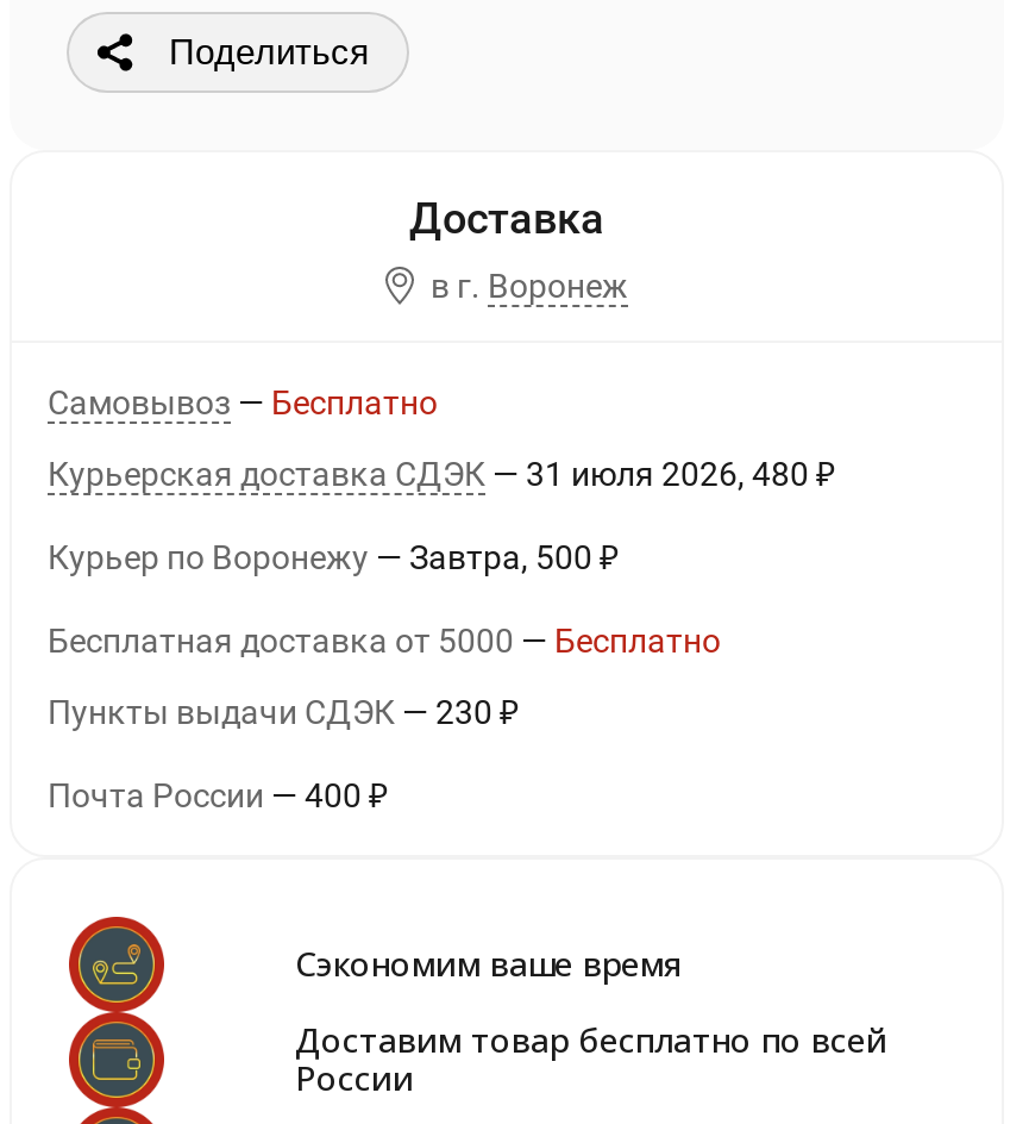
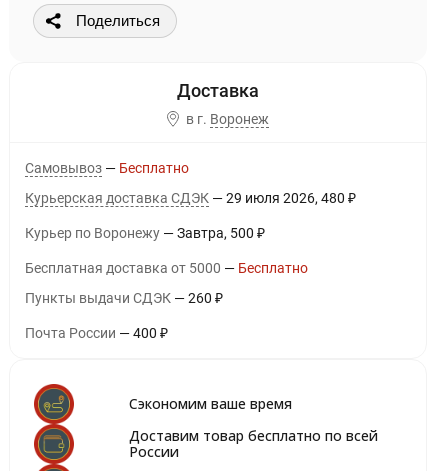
[48,455,835,493] Курьерская доставка СДЭК 31 июля 2026 480 ₽ -> [25,190,356,206] Курьерская доставка СДЭК 29 июля 2026 480 ₽
[48,693,519,731] Пункты выдачи СДЭК 230 ₽ -> [25,290,223,306] Пункты выдачи СДЭК 260 ₽

